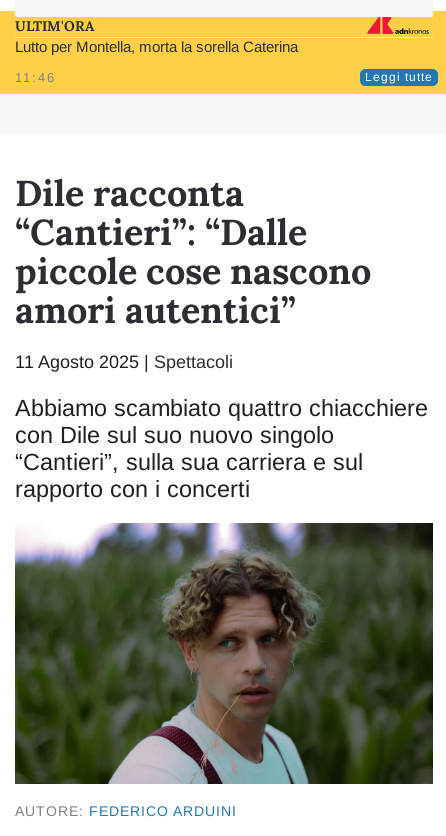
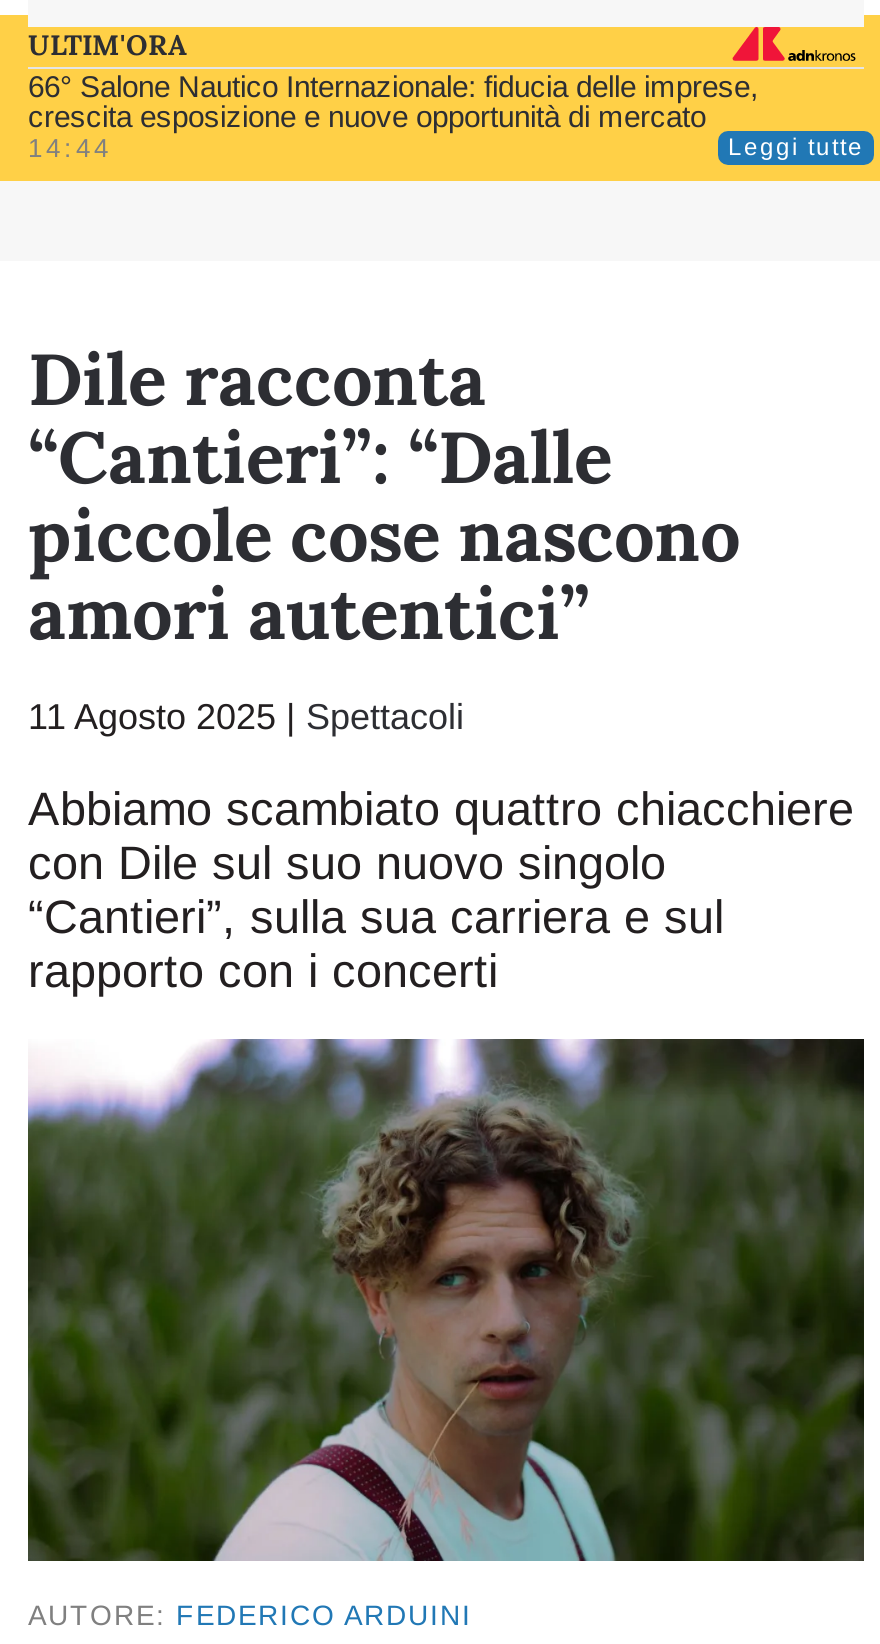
[15,38,298,85] Lutto per Montella, morta la sorella Caterina | 11:46 -> [28,69,758,163] 66° Salone Nautico Internazionale: fiducia delle imprese, | crescita esposizione e nuove opportunità di mercato | 14:44

